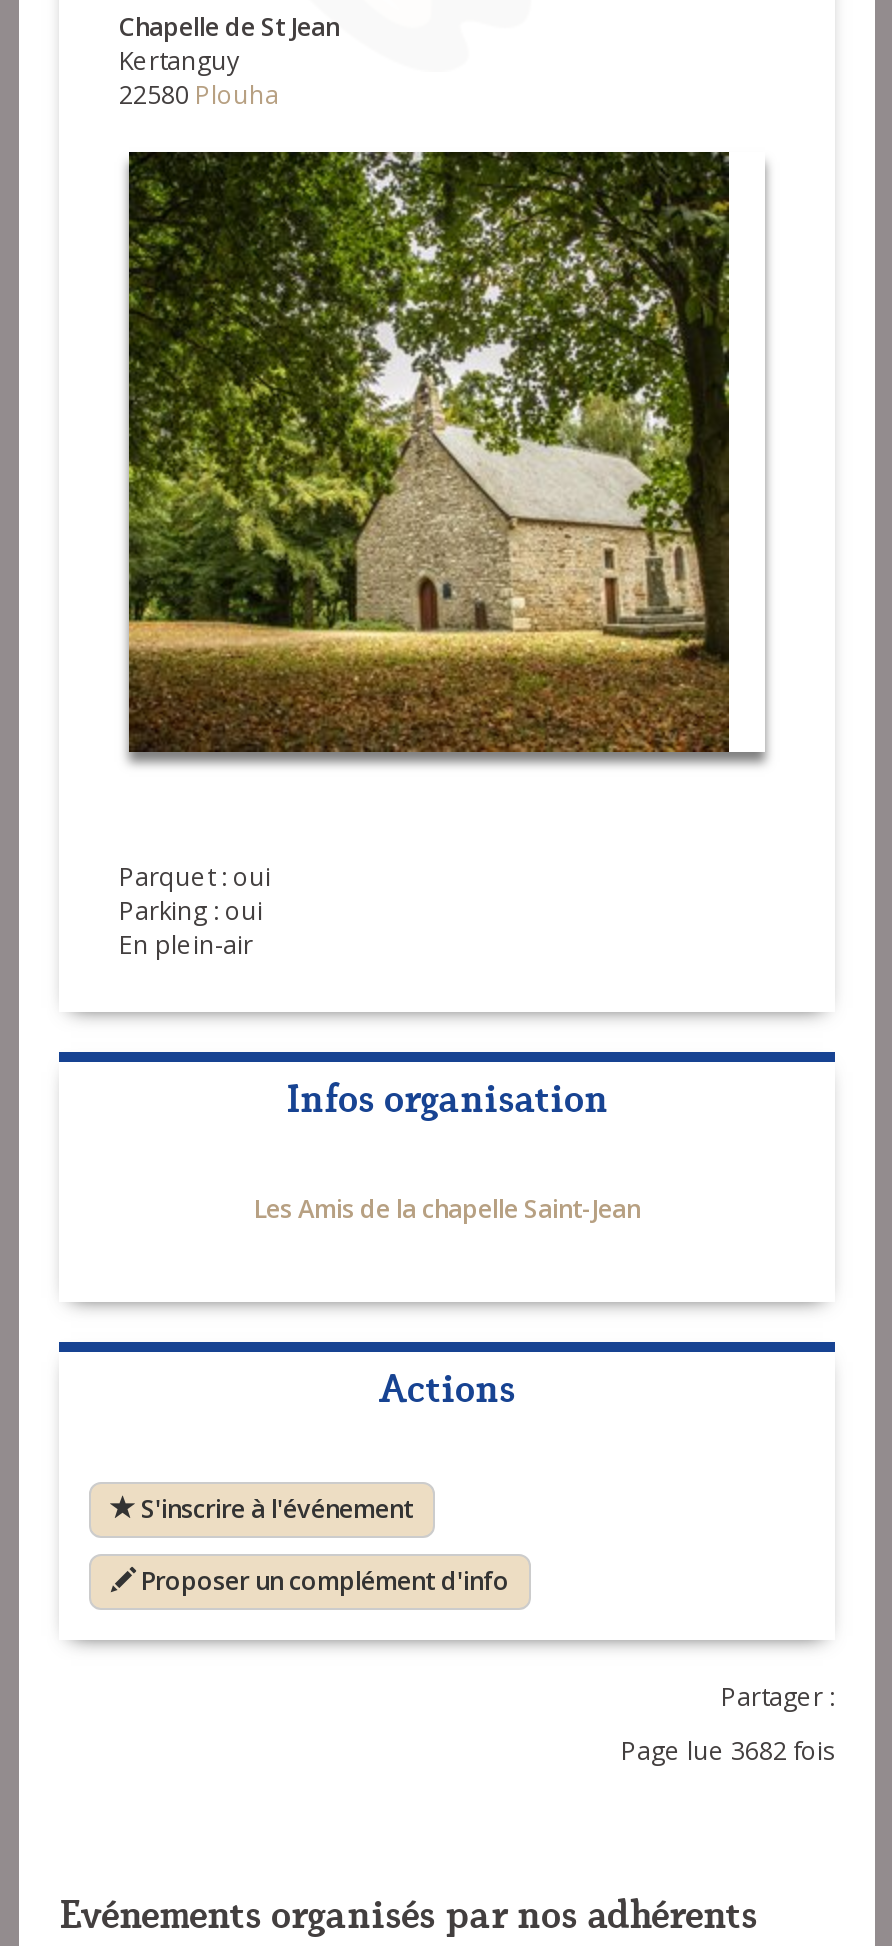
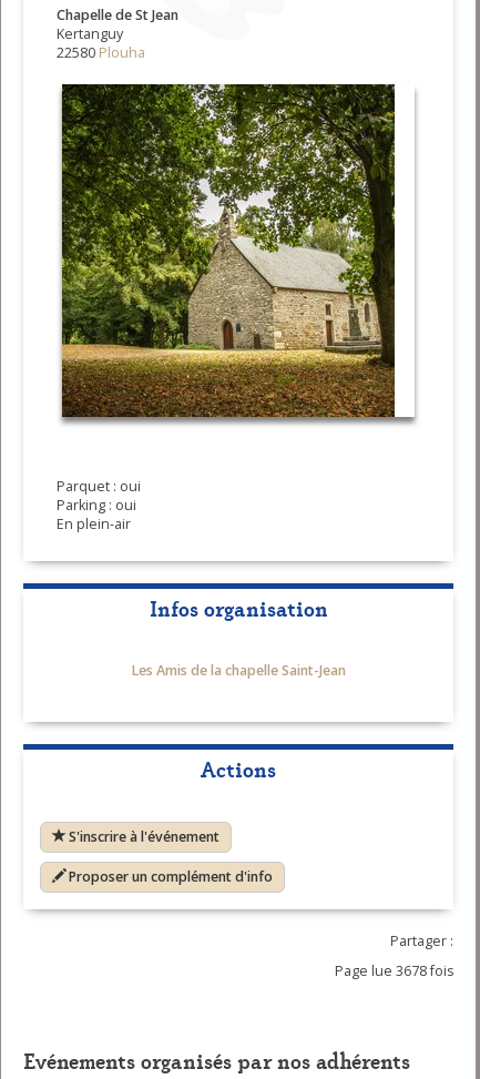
[621,1735,835,1769] Page lue 3682 fois -> [335,962,453,981] Page lue 3678 fois

